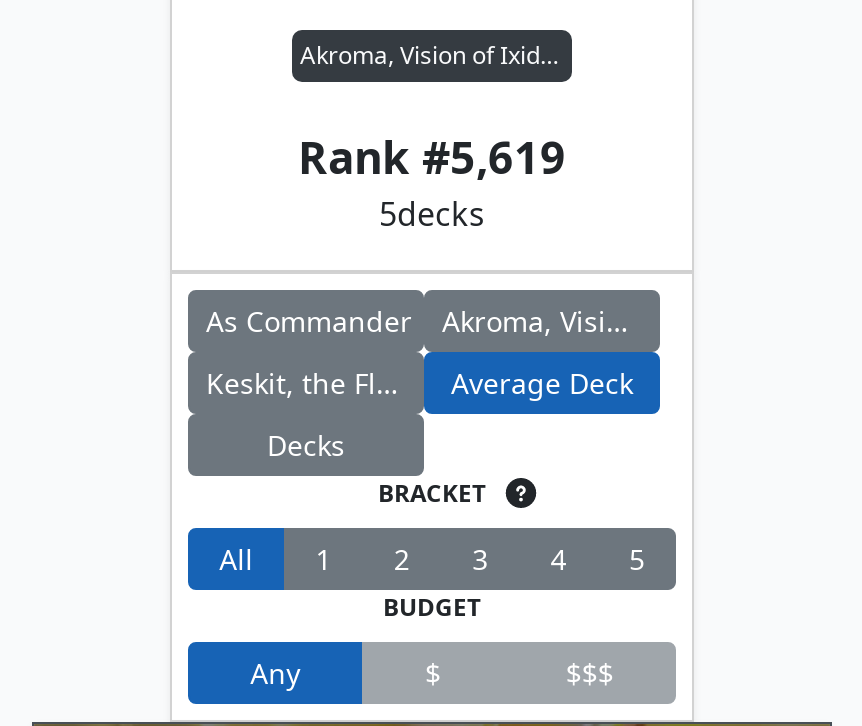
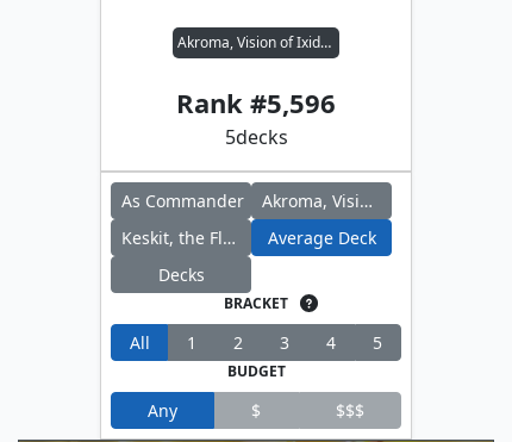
[298,126,566,186] Rank #5,619 -> [176,85,336,121] Rank #5,596

